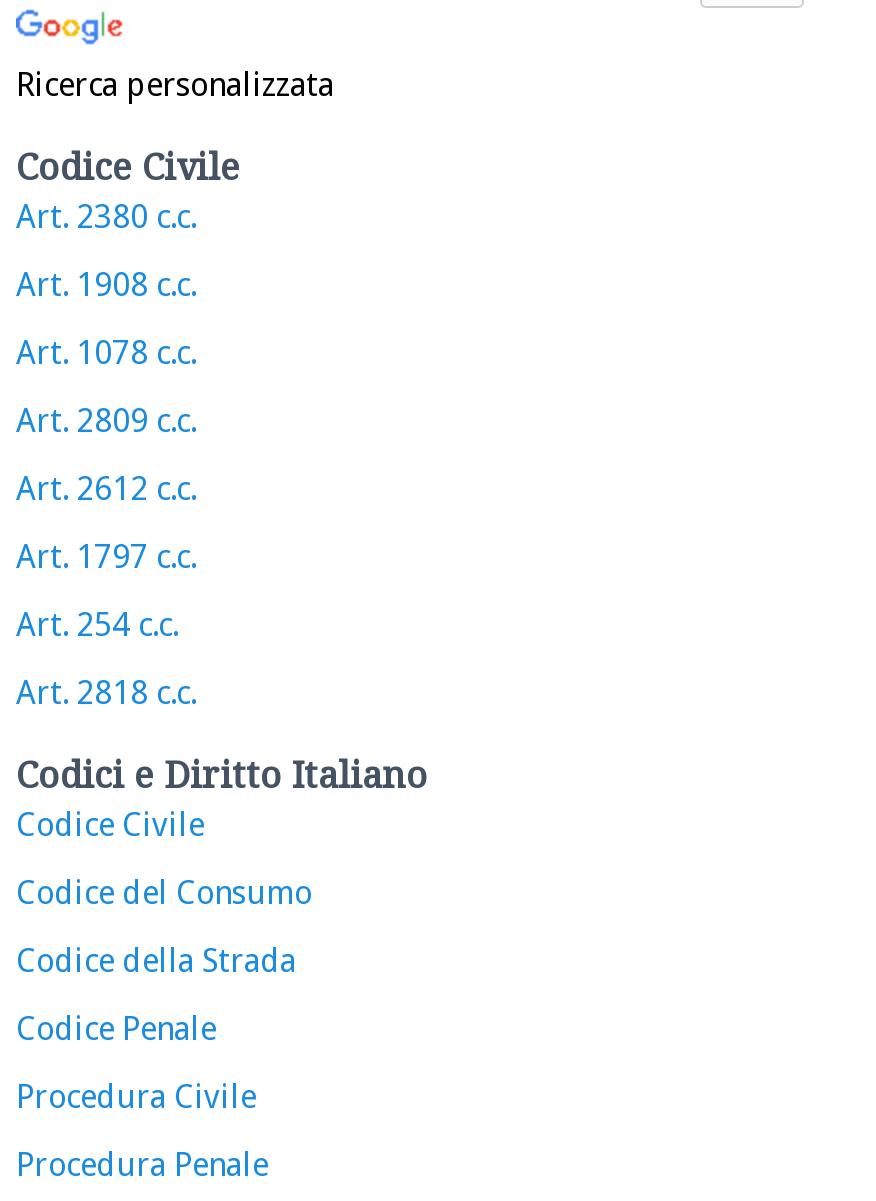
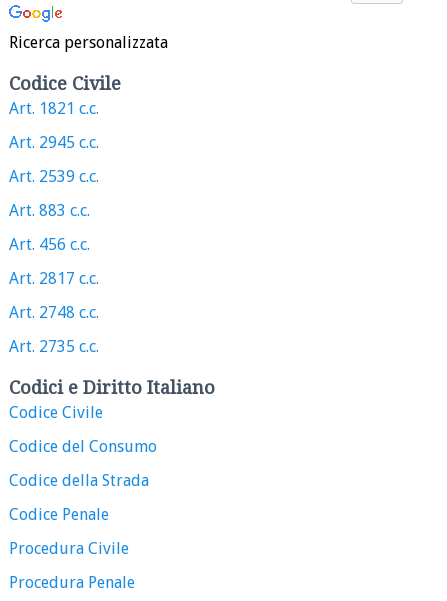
[16,199,196,237] Art. 2380 c.c. -> [9,99,99,118] Art. 1821 c.c.
[16,267,196,305] Art. 1908 c.c. -> [9,133,99,152] Art. 2945 c.c.
[16,335,196,373] Art. 1078 c.c. -> [9,167,99,186] Art. 2539 c.c.
[16,403,196,441] Art. 2809 c.c. -> [9,201,90,220] Art. 883 c.c.
[16,471,196,509] Art. 2612 c.c. -> [9,235,90,254] Art. 456 c.c.
[16,539,196,577] Art. 1797 c.c. -> [9,269,99,288] Art. 2817 c.c.
[16,607,178,645] Art. 254 c.c. -> [9,303,99,322] Art. 2748 c.c.
[16,675,196,713] Art. 2818 c.c. -> [9,337,99,356] Art. 2735 c.c.

